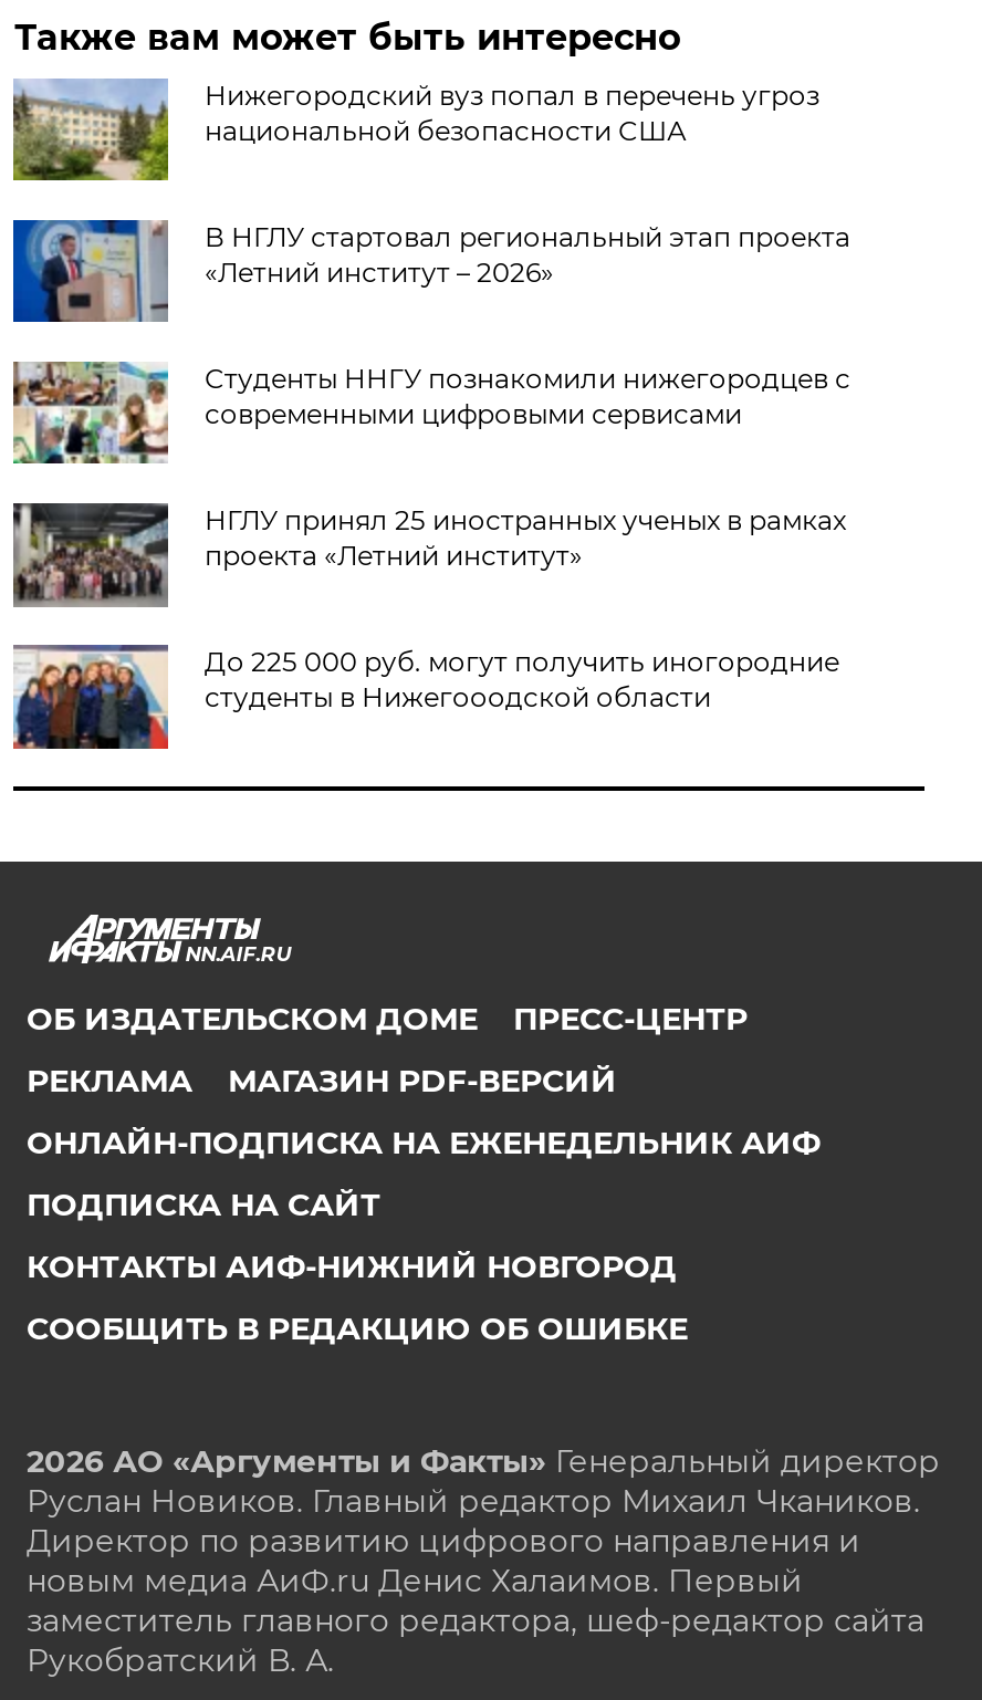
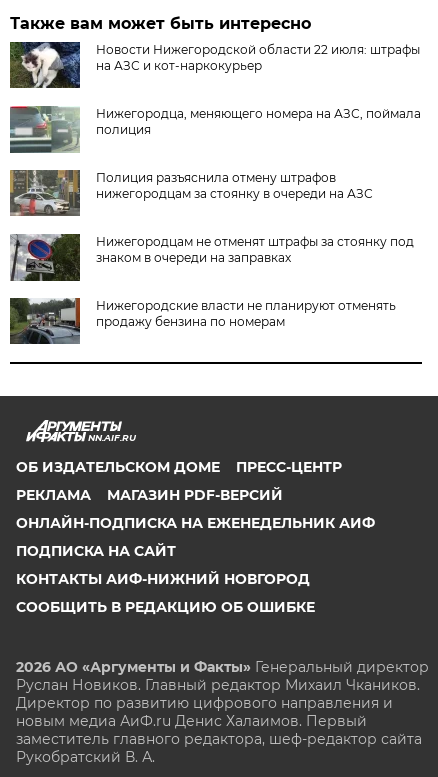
[13,78,819,182] [image] | Нижегородский вуз попал в перечень угроз | национальной безопасности США -> [9,41,420,89] [image] | Новости Нижегородской области 22 июля: штрафы | на АЗС и кот-наркокурьер
[11,218,850,324] [image] | В НГЛУ стартовал региональный этап проекта | «Летний институт – 2026» -> [9,105,421,153] [image] | Нижегородца, меняющего номера на АЗС, поймала | полиция
[11,359,850,466] [image] | Студенты ННГУ познакомили нижегородцев с | современными цифровыми сервисами -> [9,169,373,216] [image] | Полиция разъяснила отмену штрафов | нижегородцам за стоянку в очереди на АЗС
[13,501,846,605] [image] | НГЛУ принял 25 иностранных ученых в рамках | проекта «Летний институт» -> [10,234,414,281] [image] | Нижегородцам не отменят штрафы за стоянку под | знаком в очереди на заправках
[11,643,839,751] [image] | До 225 000 руб. могут получить иногородние | студенты в Нижегооодской области -> [9,297,396,345] [image] | Нижегородские власти не планируют отменять | продажу бензина по номерам

